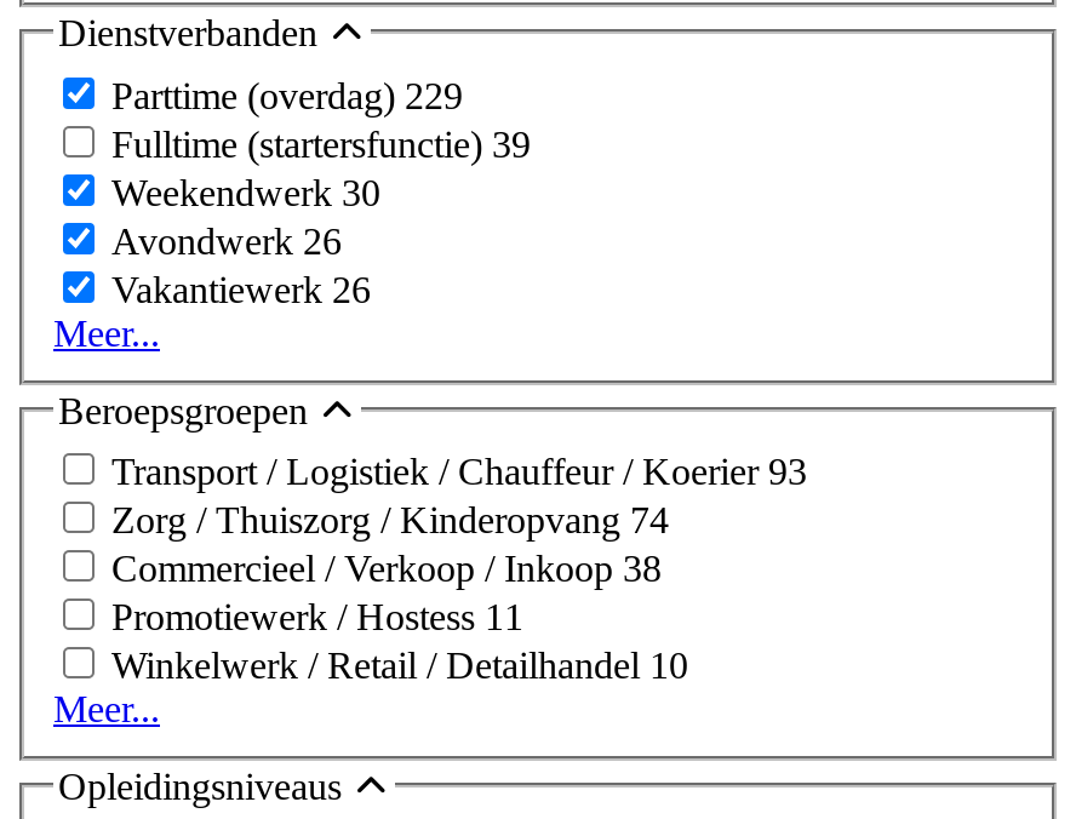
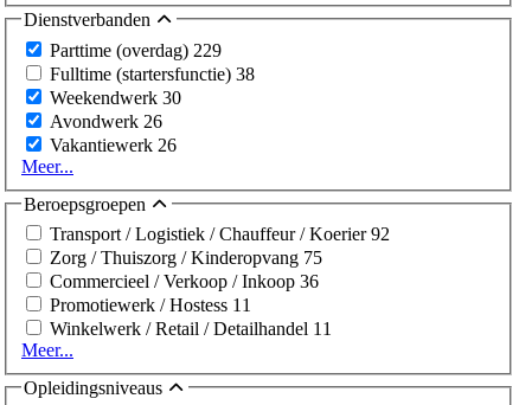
[111,123,531,165] Fulltime (startersfunctie) 39 -> [50,64,255,84] Fulltime (startersfunctie) 38
[111,452,807,493] Transport / Logistiek / Chauffeur / Koerier 93 -> [50,224,390,245] Transport / Logistiek / Chauffeur / Koerier 92
[111,500,669,542] Zorg / Thuiszorg / Kinderopvang 74 -> [50,248,322,268] Zorg / Thuiszorg / Kinderopvang 75
[111,549,662,590] Commercieel / Verkoop / Inkoop 38 -> [50,272,319,292] Commercieel / Verkoop / Inkoop 36
[111,646,688,687] Winkelwerk / Retail / Detailhandel 10 -> [50,319,332,339] Winkelwerk / Retail / Detailhandel 11

